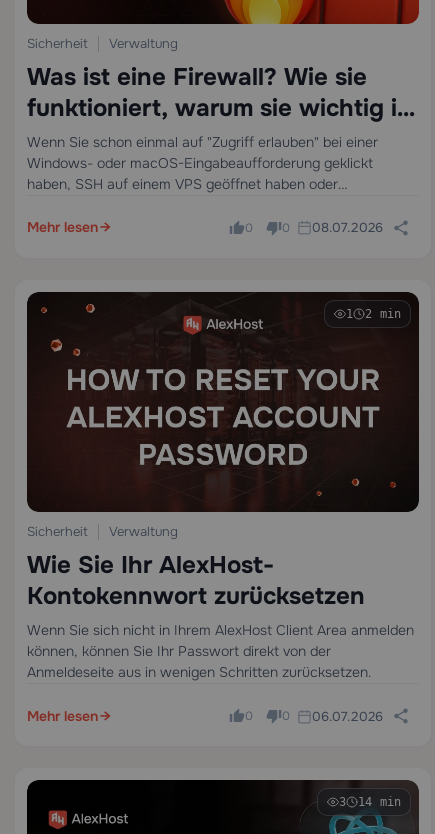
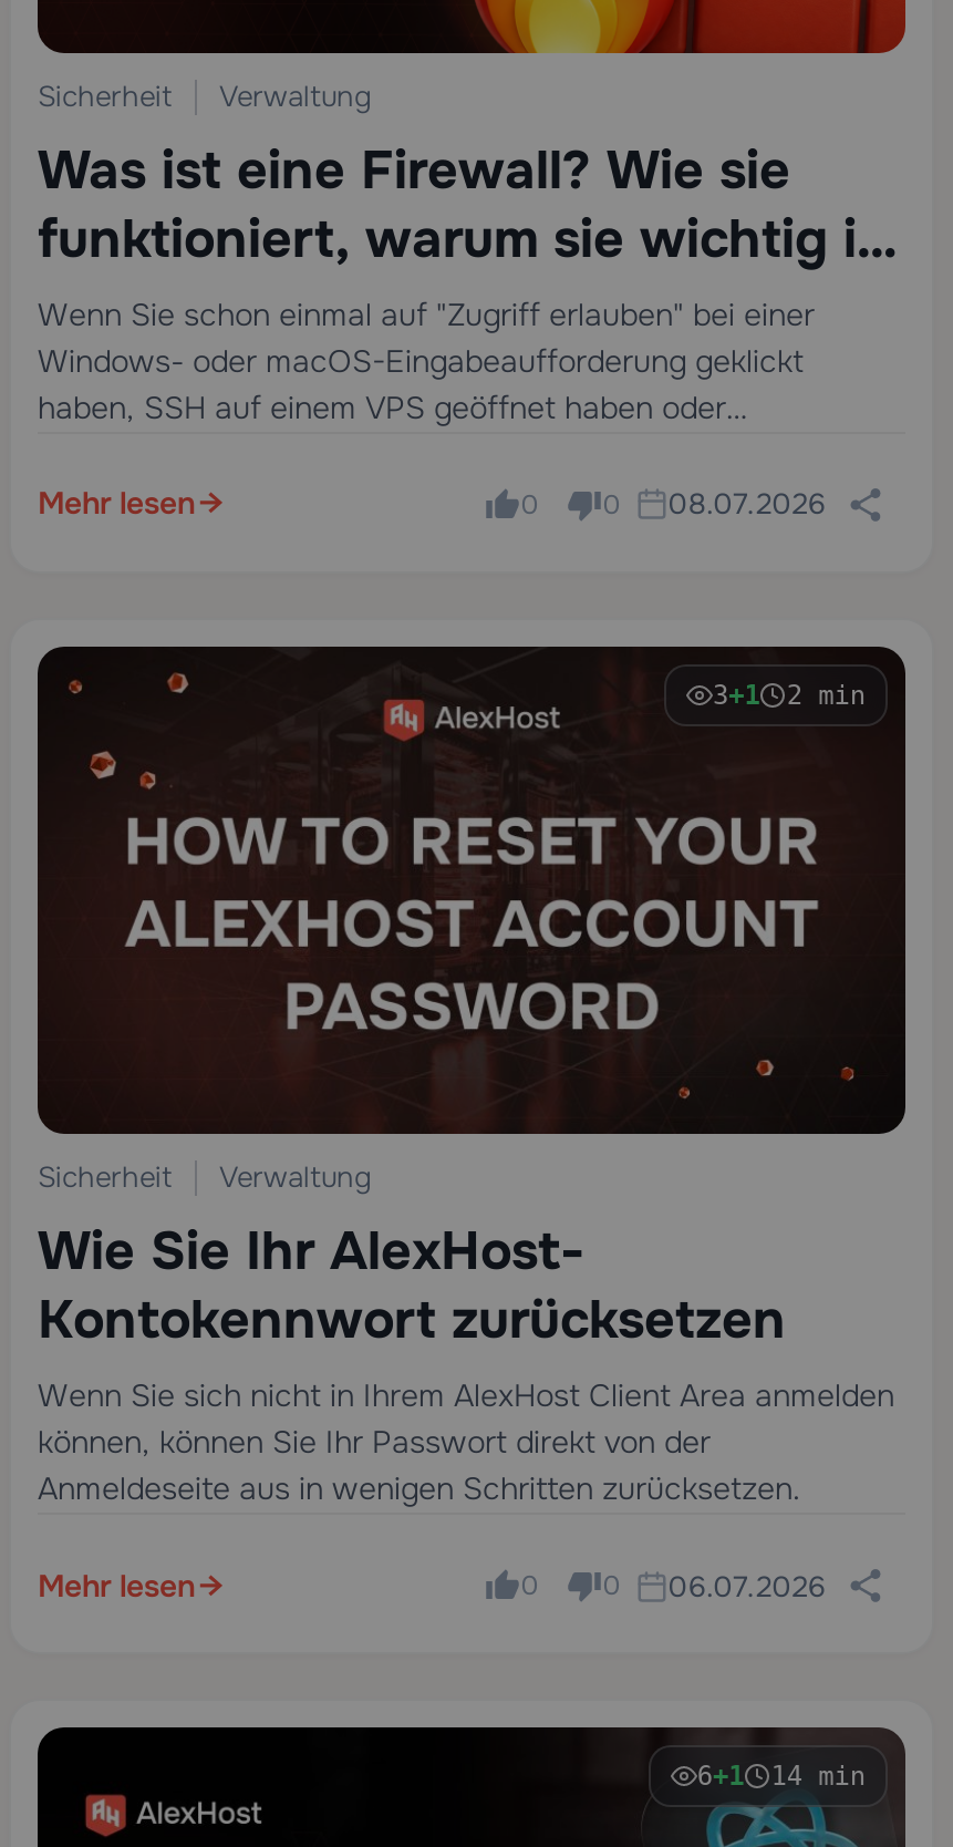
[346,307,401,321] 1 2 min -> [713,680,866,711] 3+1 2 min
[339,795,401,809] 3 14 min -> [697,1762,866,1793] 6+1 14 min

